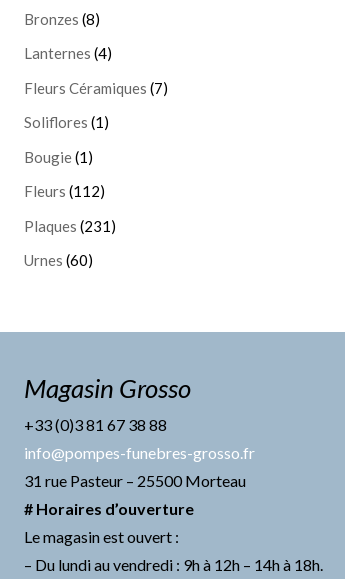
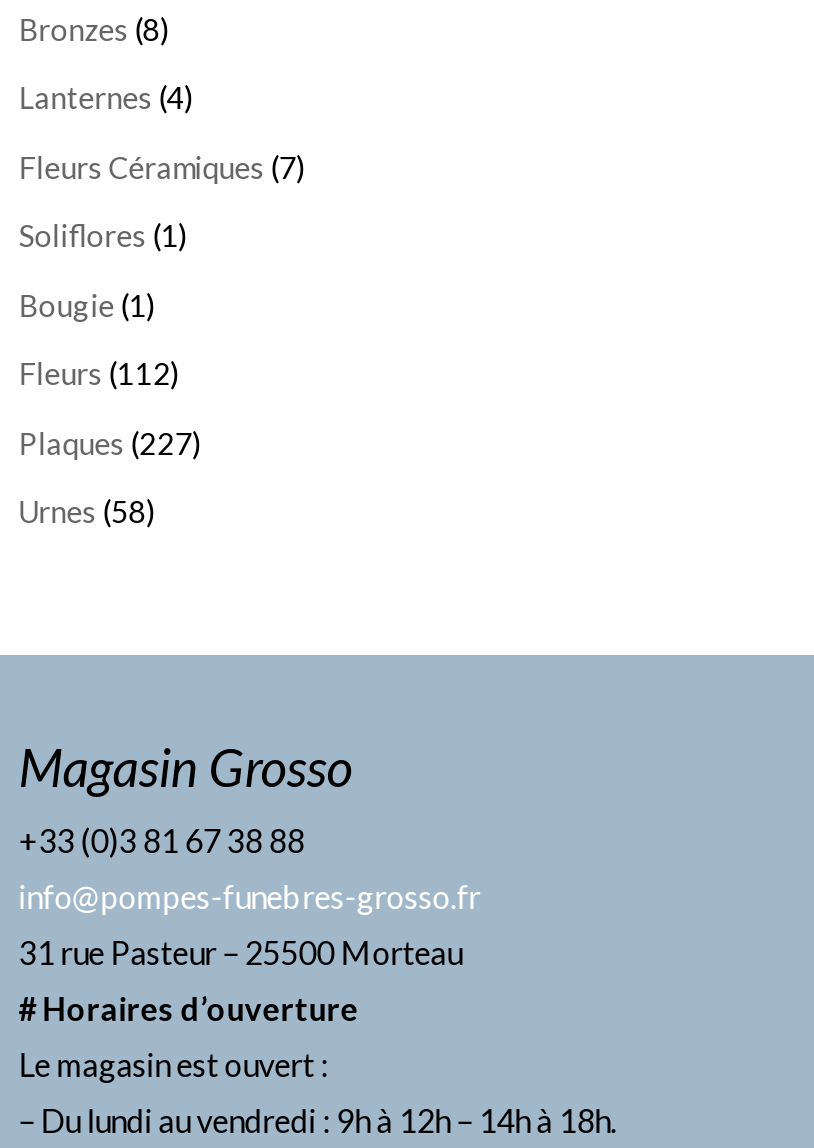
[24,217,116,235] Plaques (231) -> [19,424,203,460] Plaques (227)
[24,251,93,269] Urnes (60) -> [19,493,157,529] Urnes (58)

